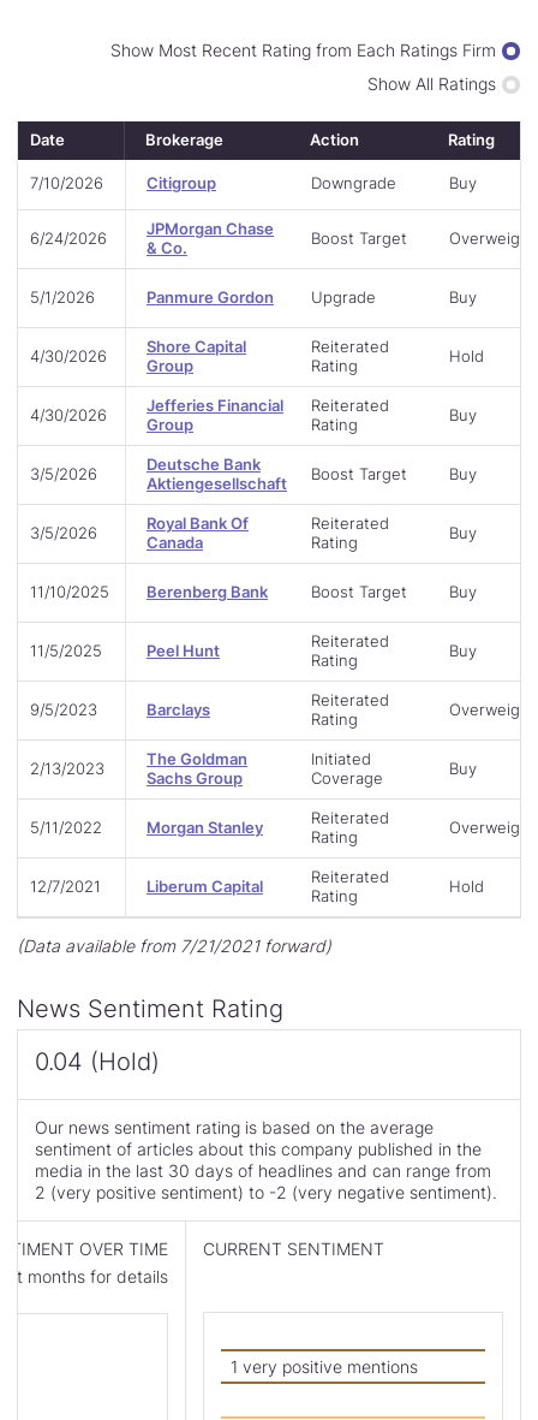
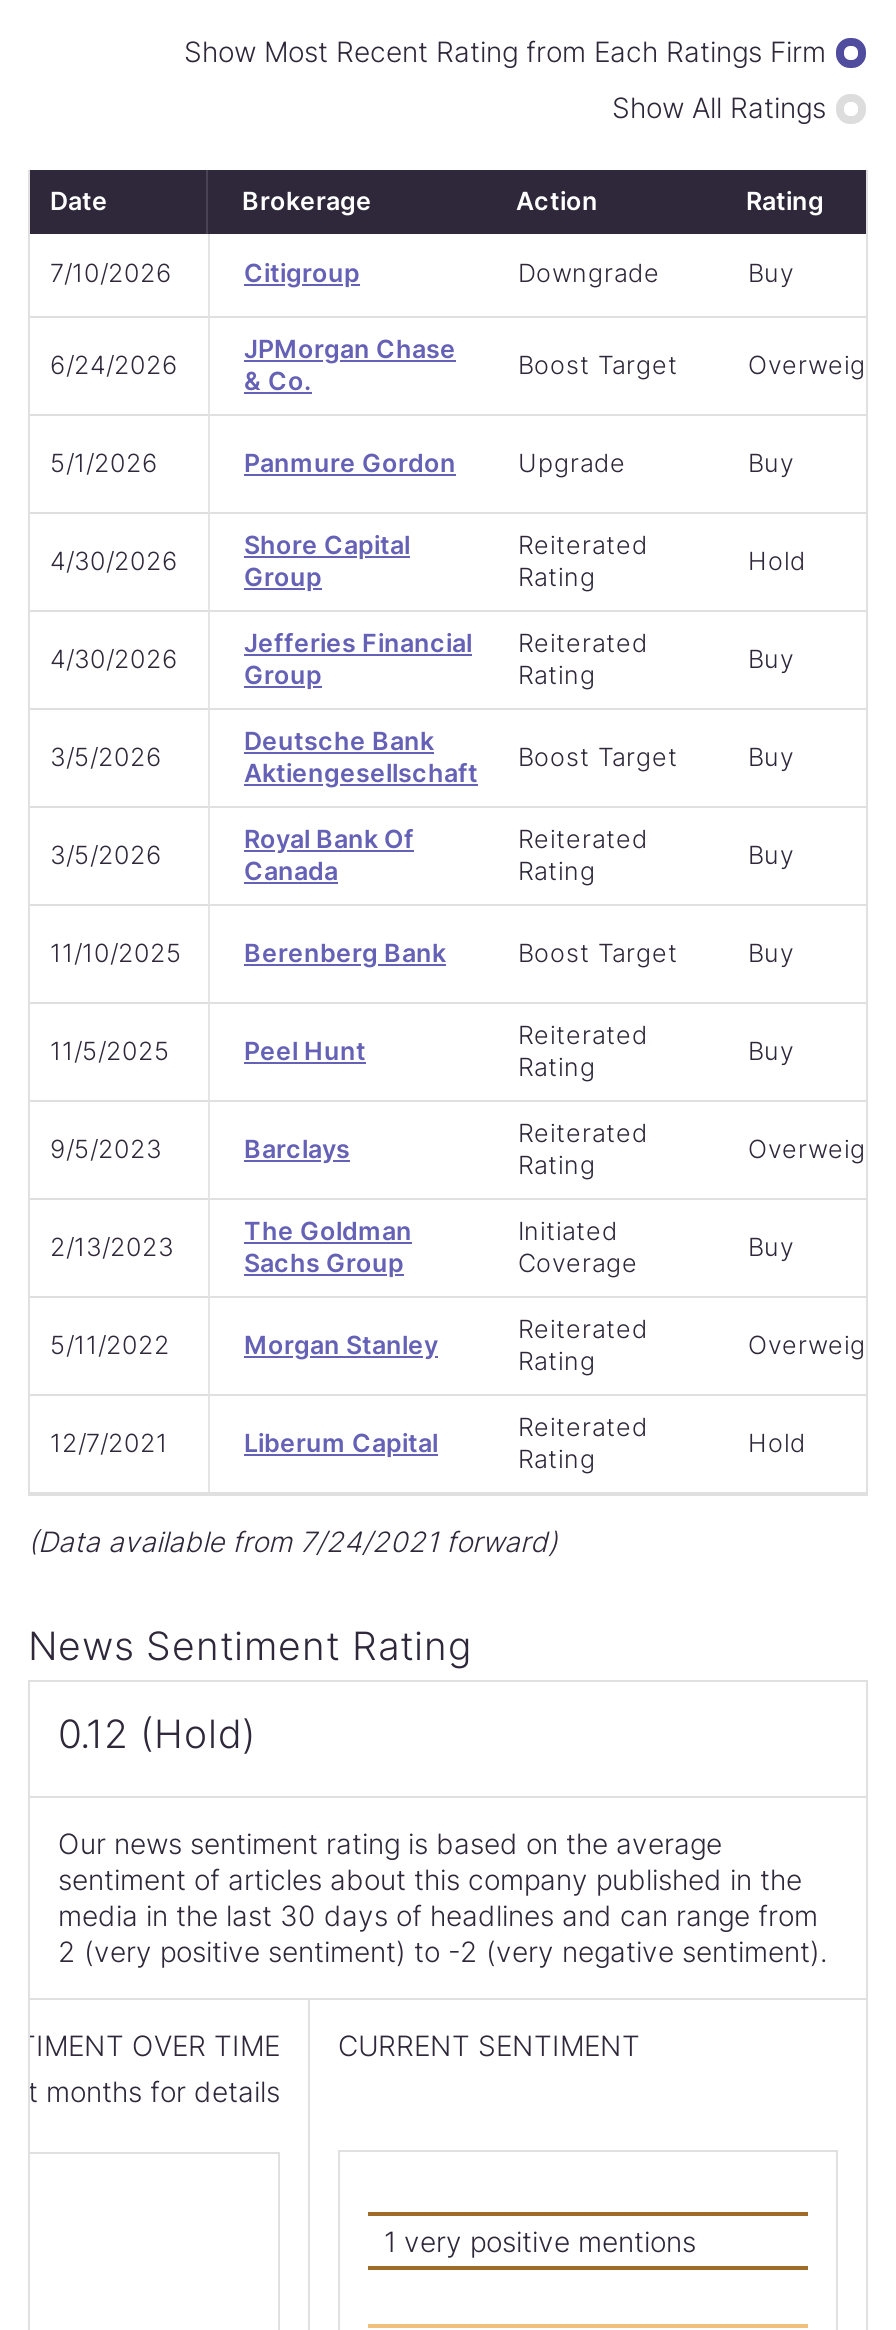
[17,936,331,956] (Data available from 7/21/2021 forward) -> [28,1524,558,1558] (Data available from 7/24/2021 forward)
[35,1048,160,1076] 0.04 (Hold) -> [58,1711,256,1759] 0.12 (Hold)

